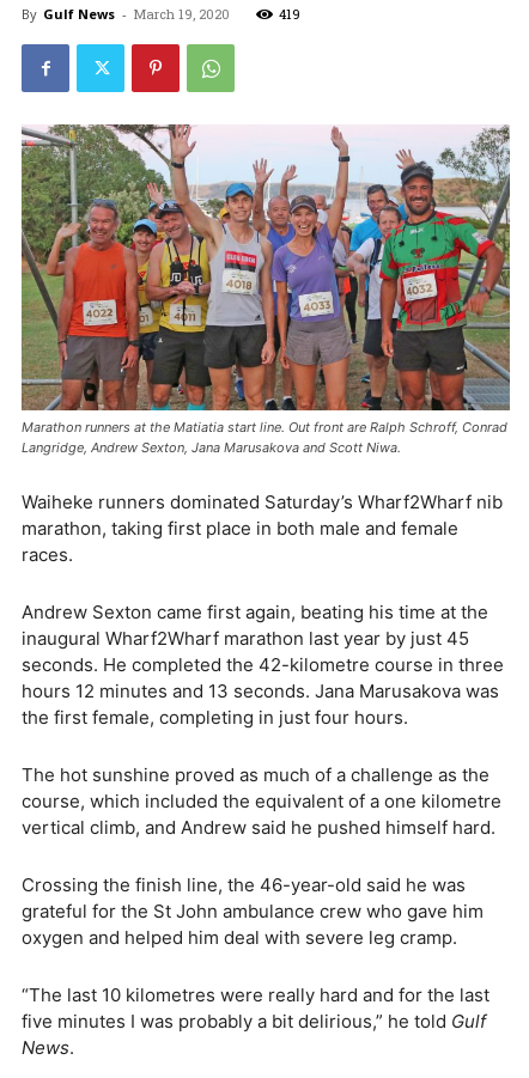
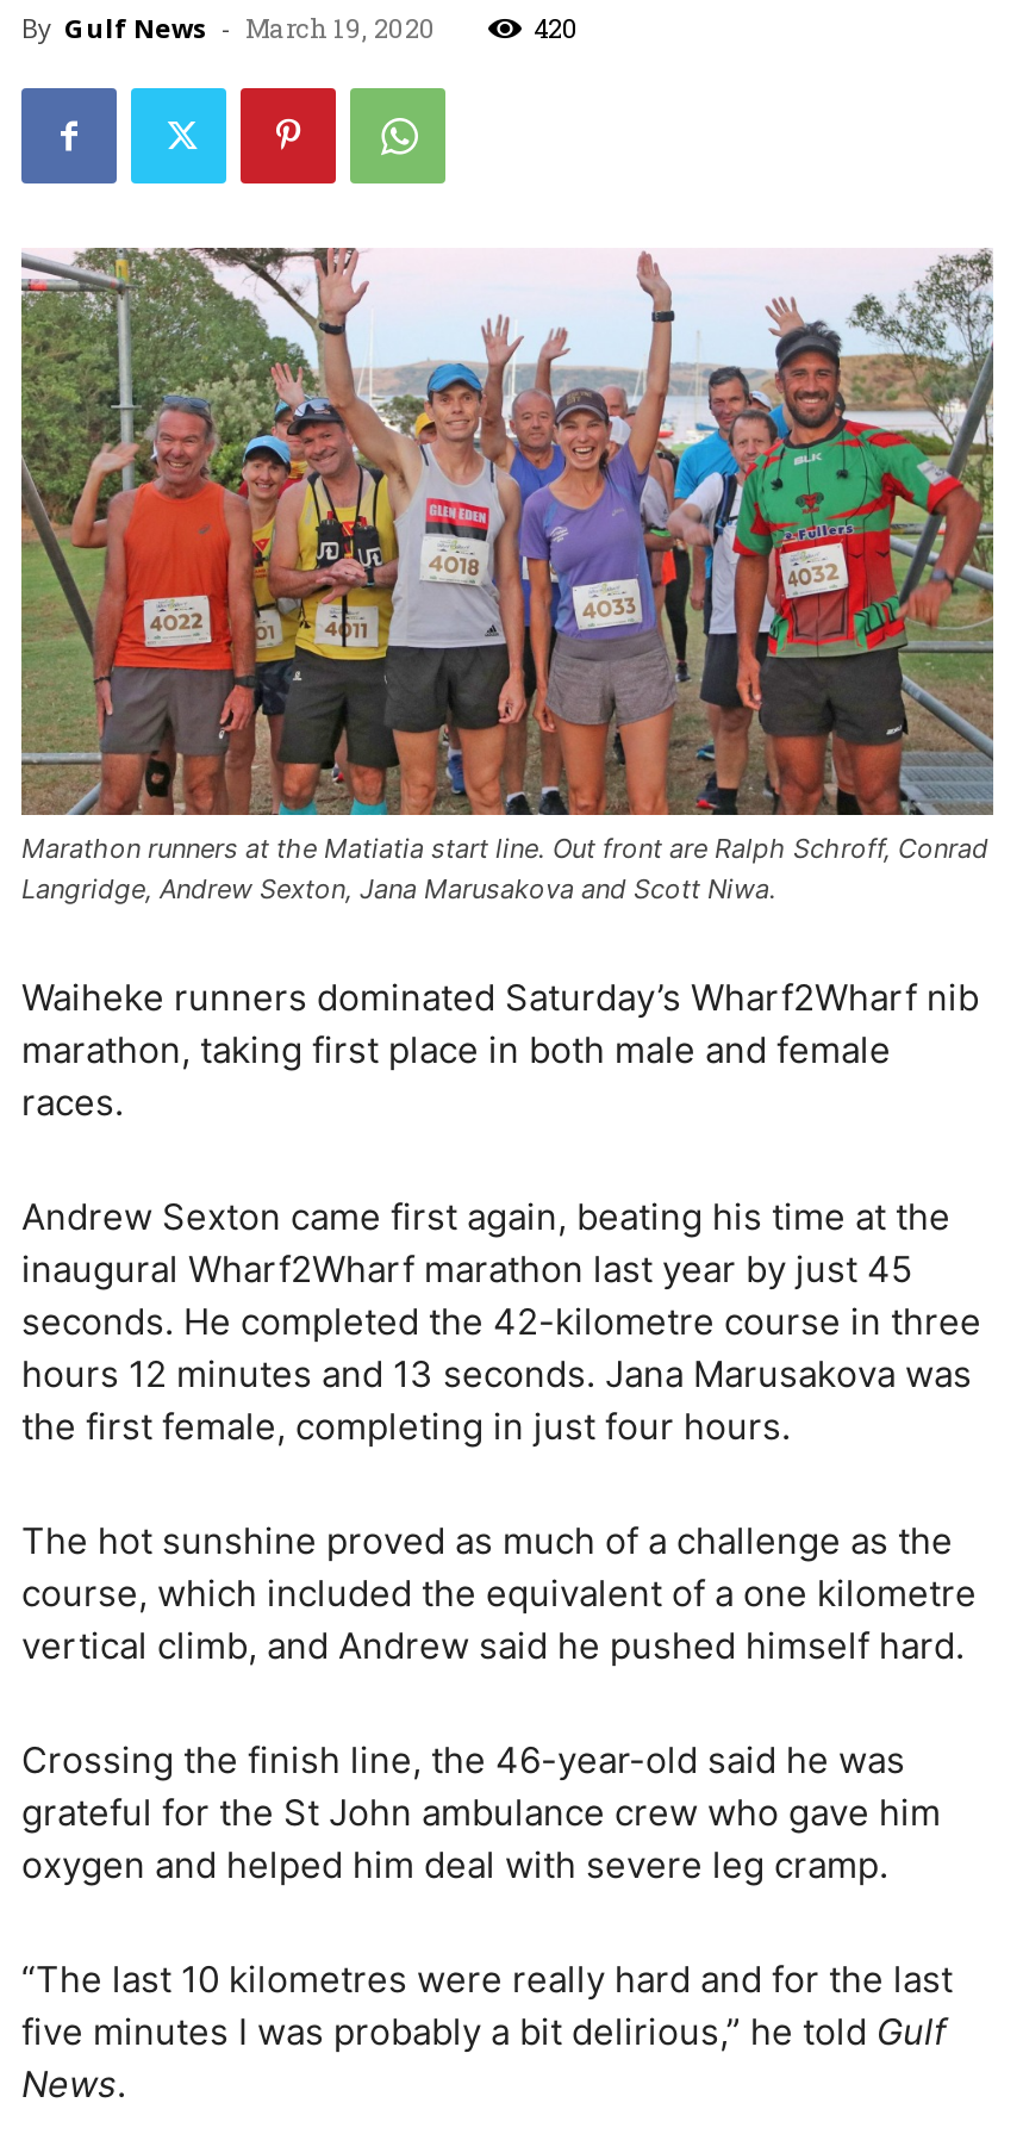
[279,5,300,23] 419 -> [534,10,579,45] 420

